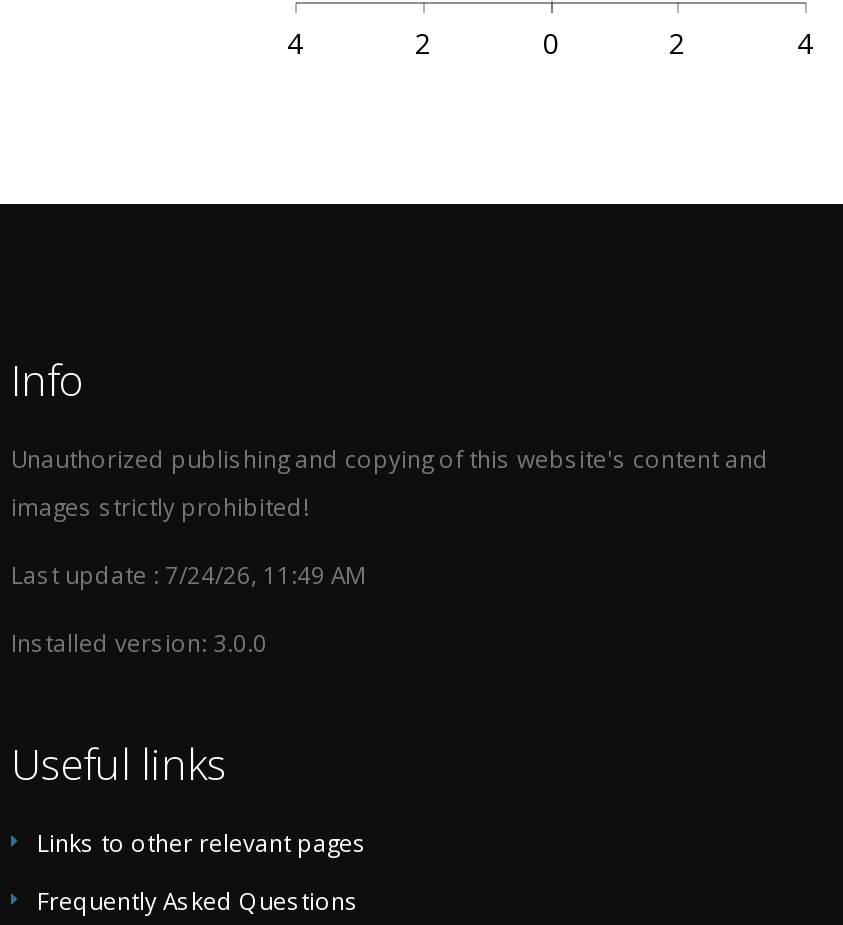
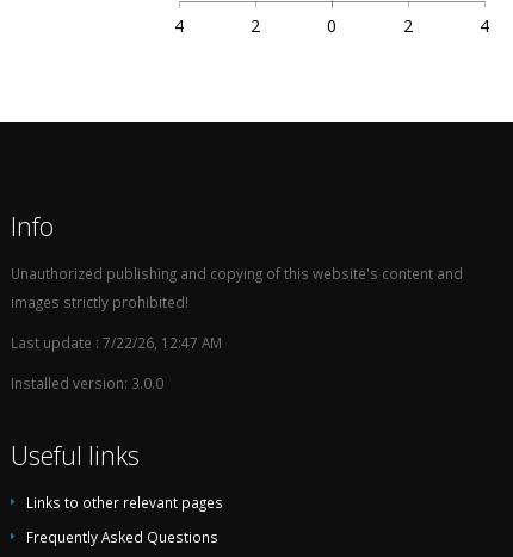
[11,558,365,590] Last update : 7/24/26, 11:49 AM -> [11,333,222,352] Last update : 7/22/26, 12:47 AM

